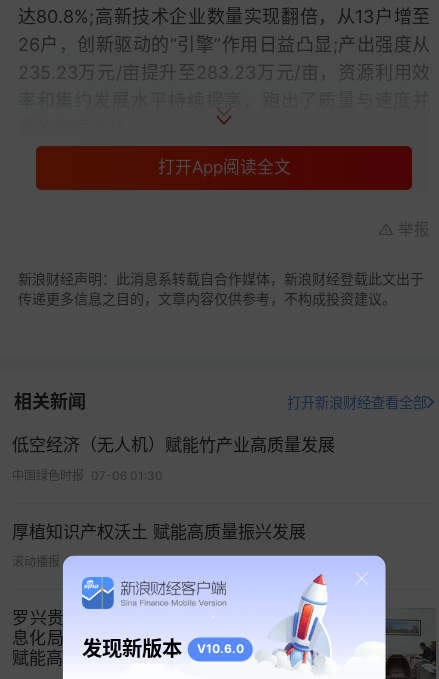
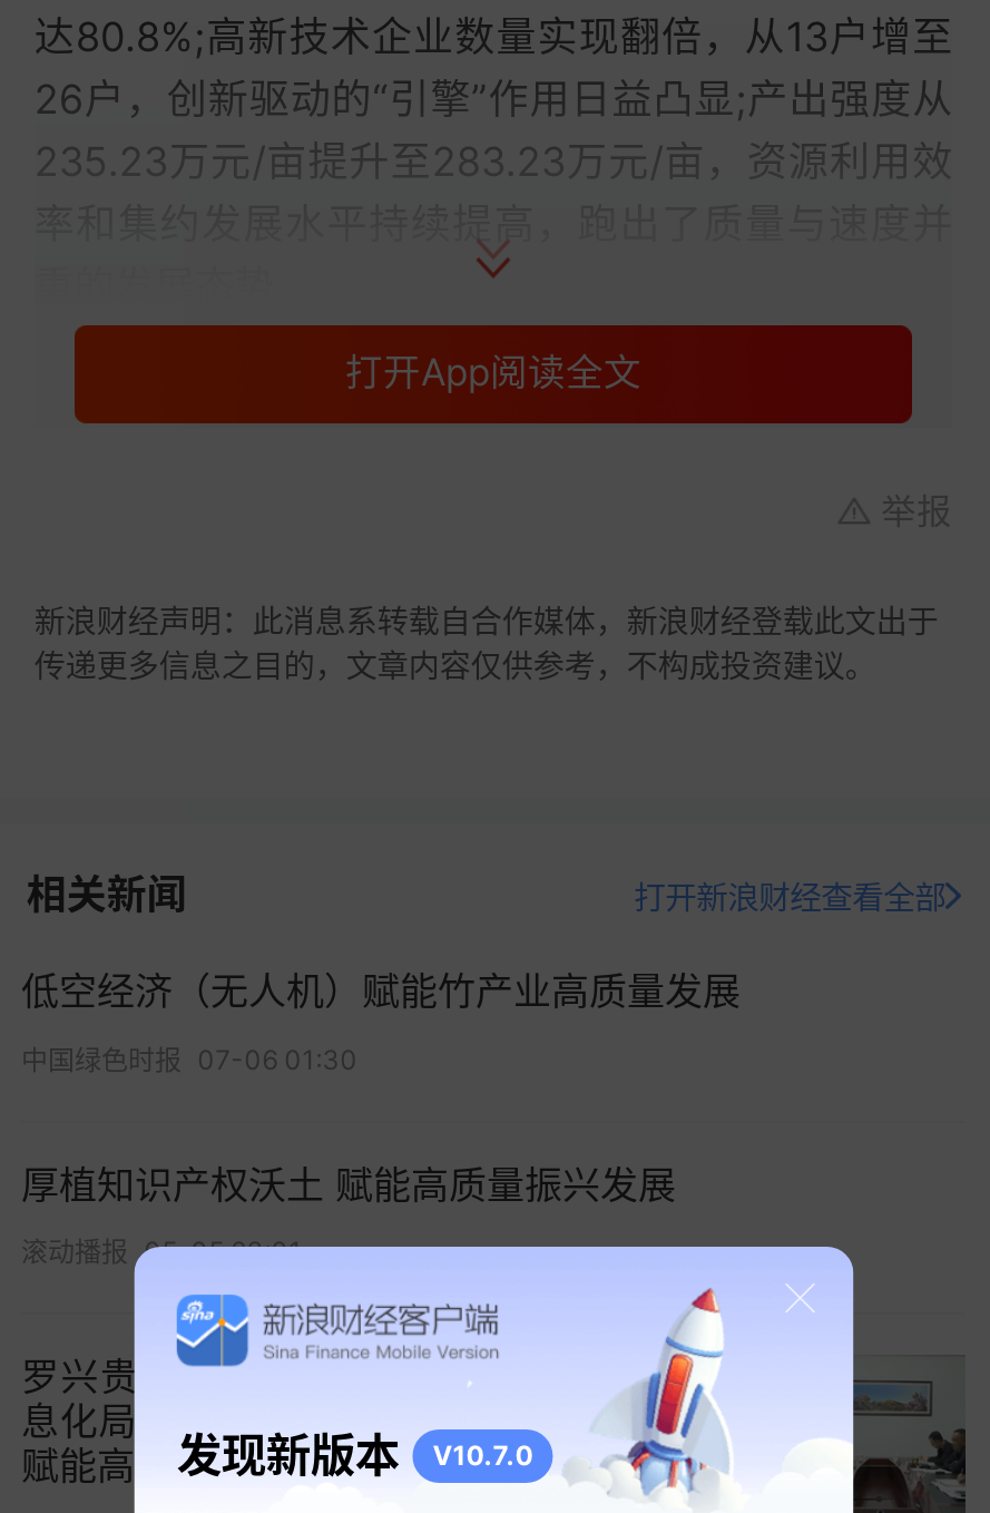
[197,641,244,656] V10.6.0 -> [433,1437,533,1471] V10.7.0

